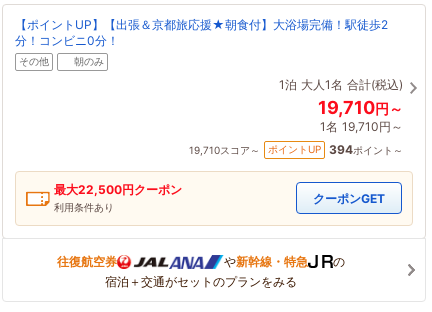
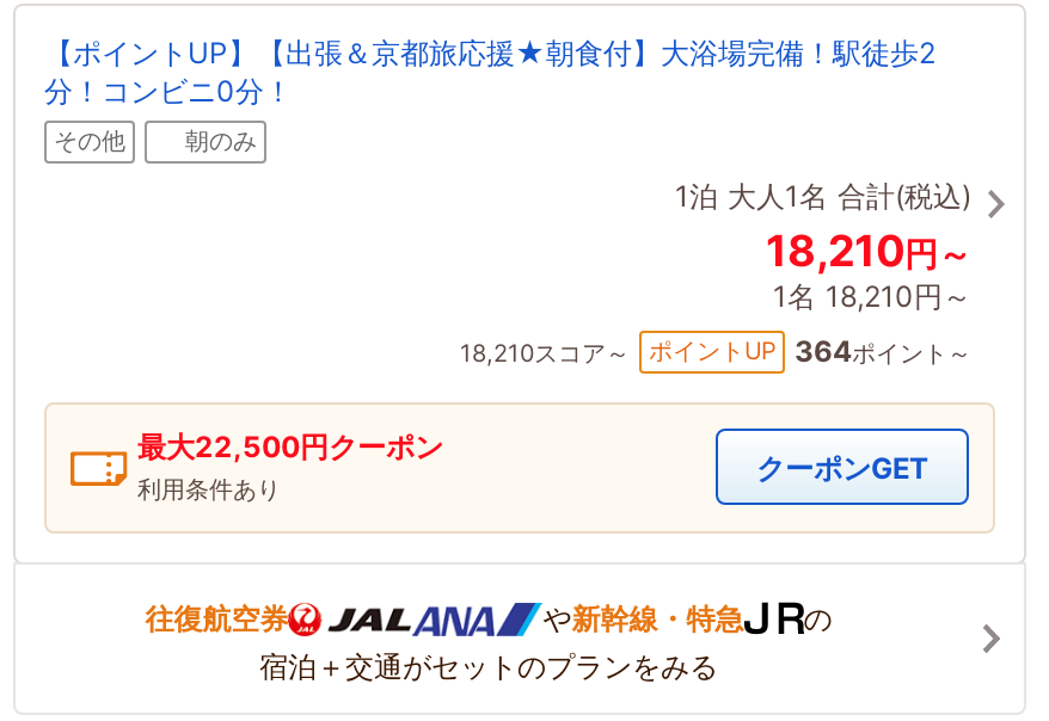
[318,97,403,118] 19,710円～ -> [766,225,971,275] 18,210円～
[320,119,403,134] 1名 19,710円～ -> [773,277,971,313] 1名 18,210円～
[189,144,260,156] 19,710スコア～ -> [460,337,630,366] 18,210スコア～
[329,142,403,157] 394ポイント～ -> [795,332,971,368] 364ポイント～

